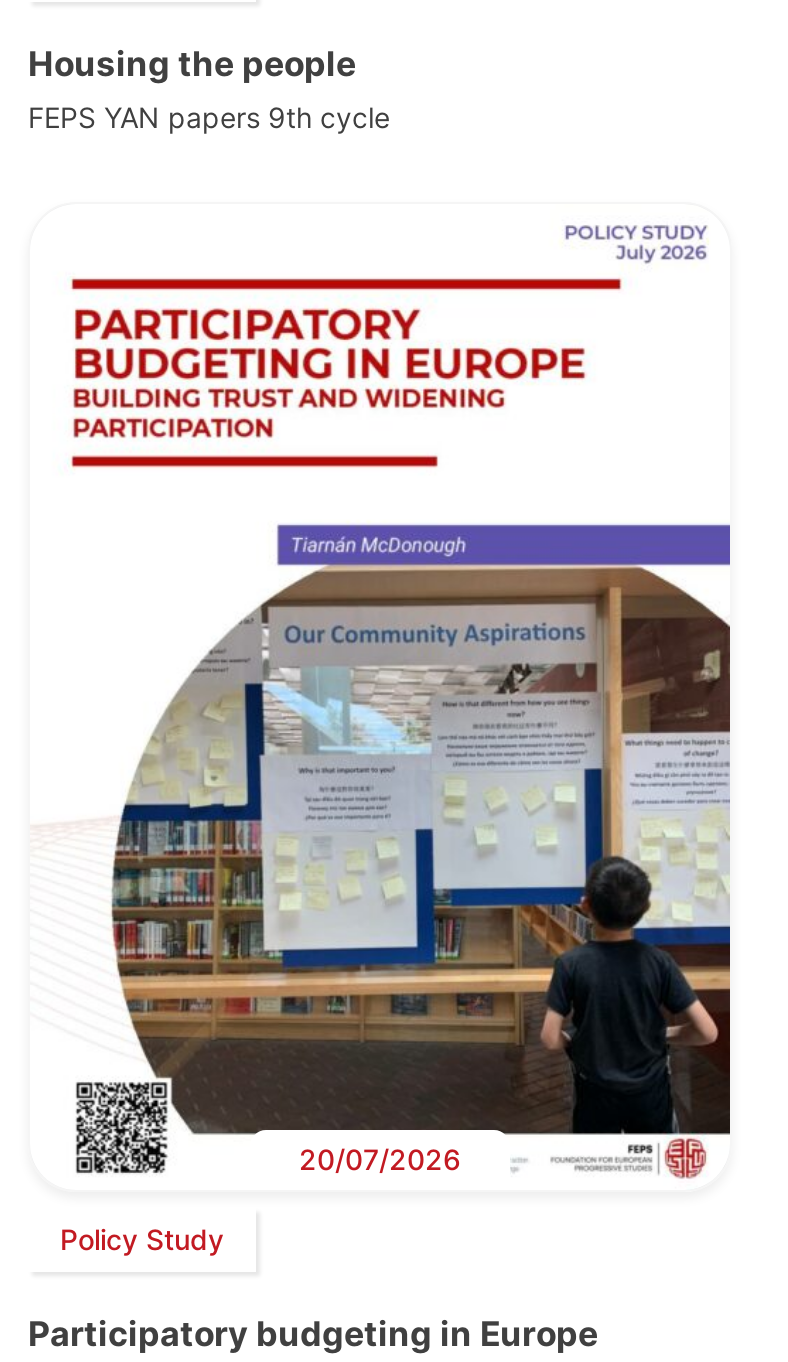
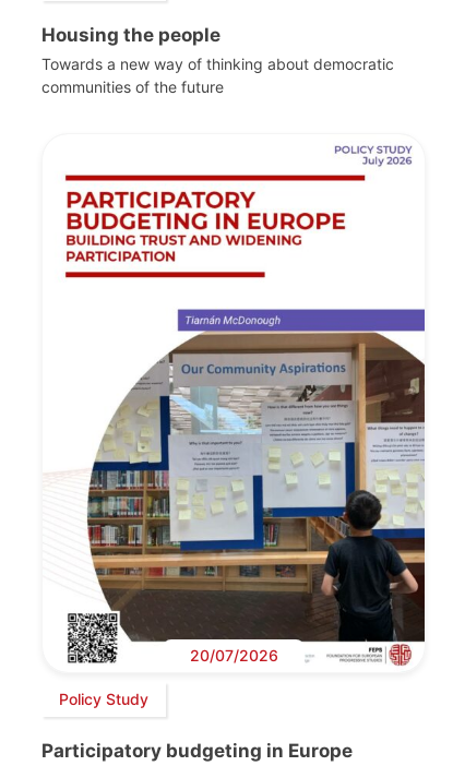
[28,100,390,134] FEPS YAN papers 9th cycle -> [41,55,394,96] Towards a new way of thinking about democratic | communities of the future

